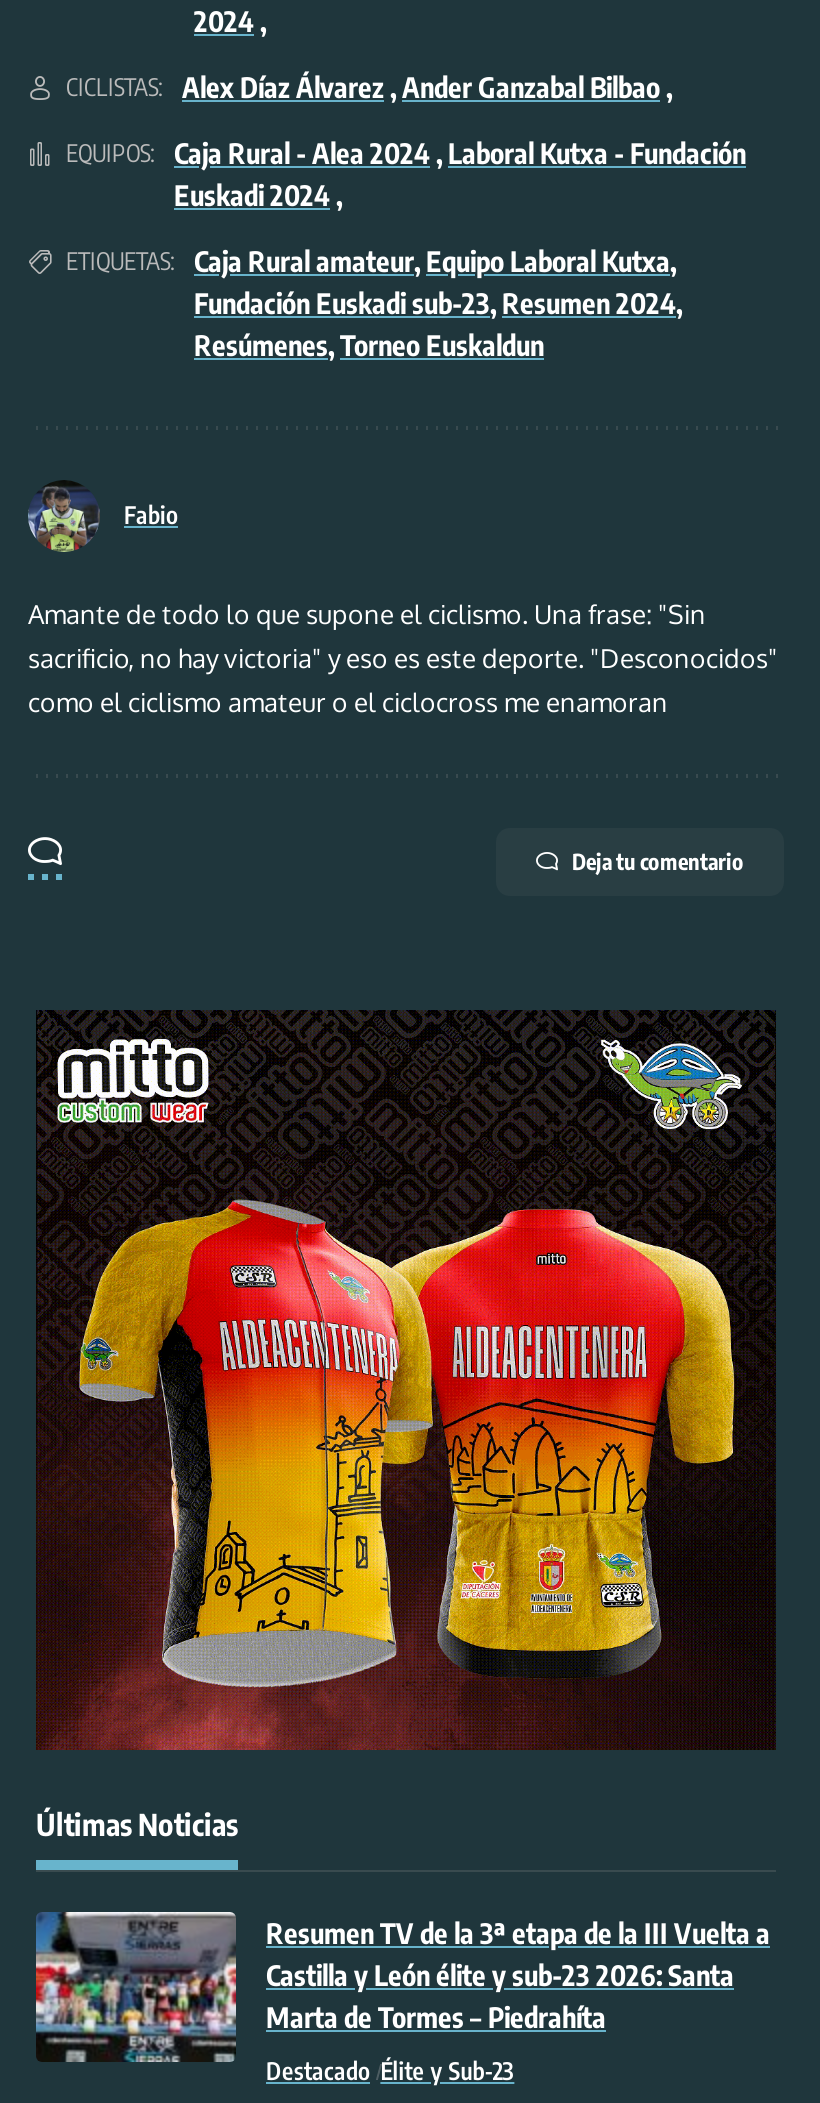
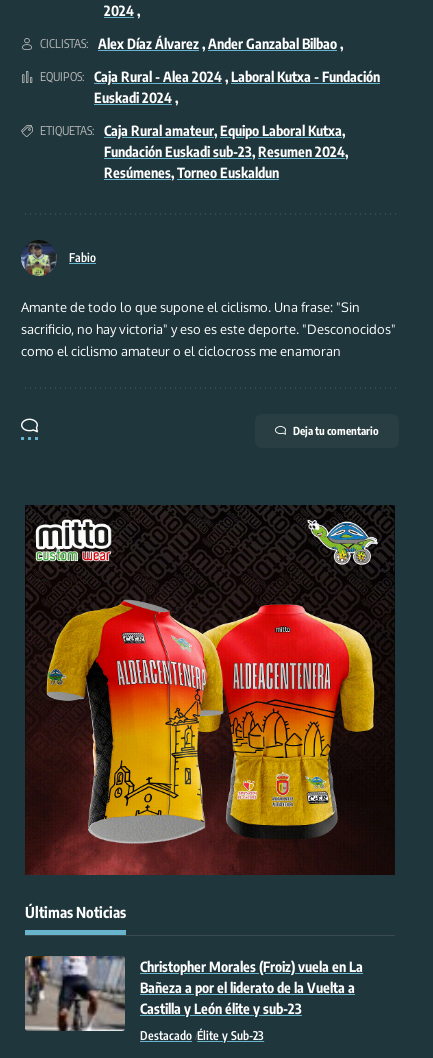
[34,1910,770,2064] [image] | Resumen TV de la 3ª etapa de la III Vuelta a | Castilla y León élite y sub-23 2026: Santa | Marta de Tormes – Piedrahíta -> [24,955,363,1032] [image] | Christopher Morales (Froiz) vuela en La | Bañeza a por el liderato de la Vuelta a | Castilla y León élite y sub-23

